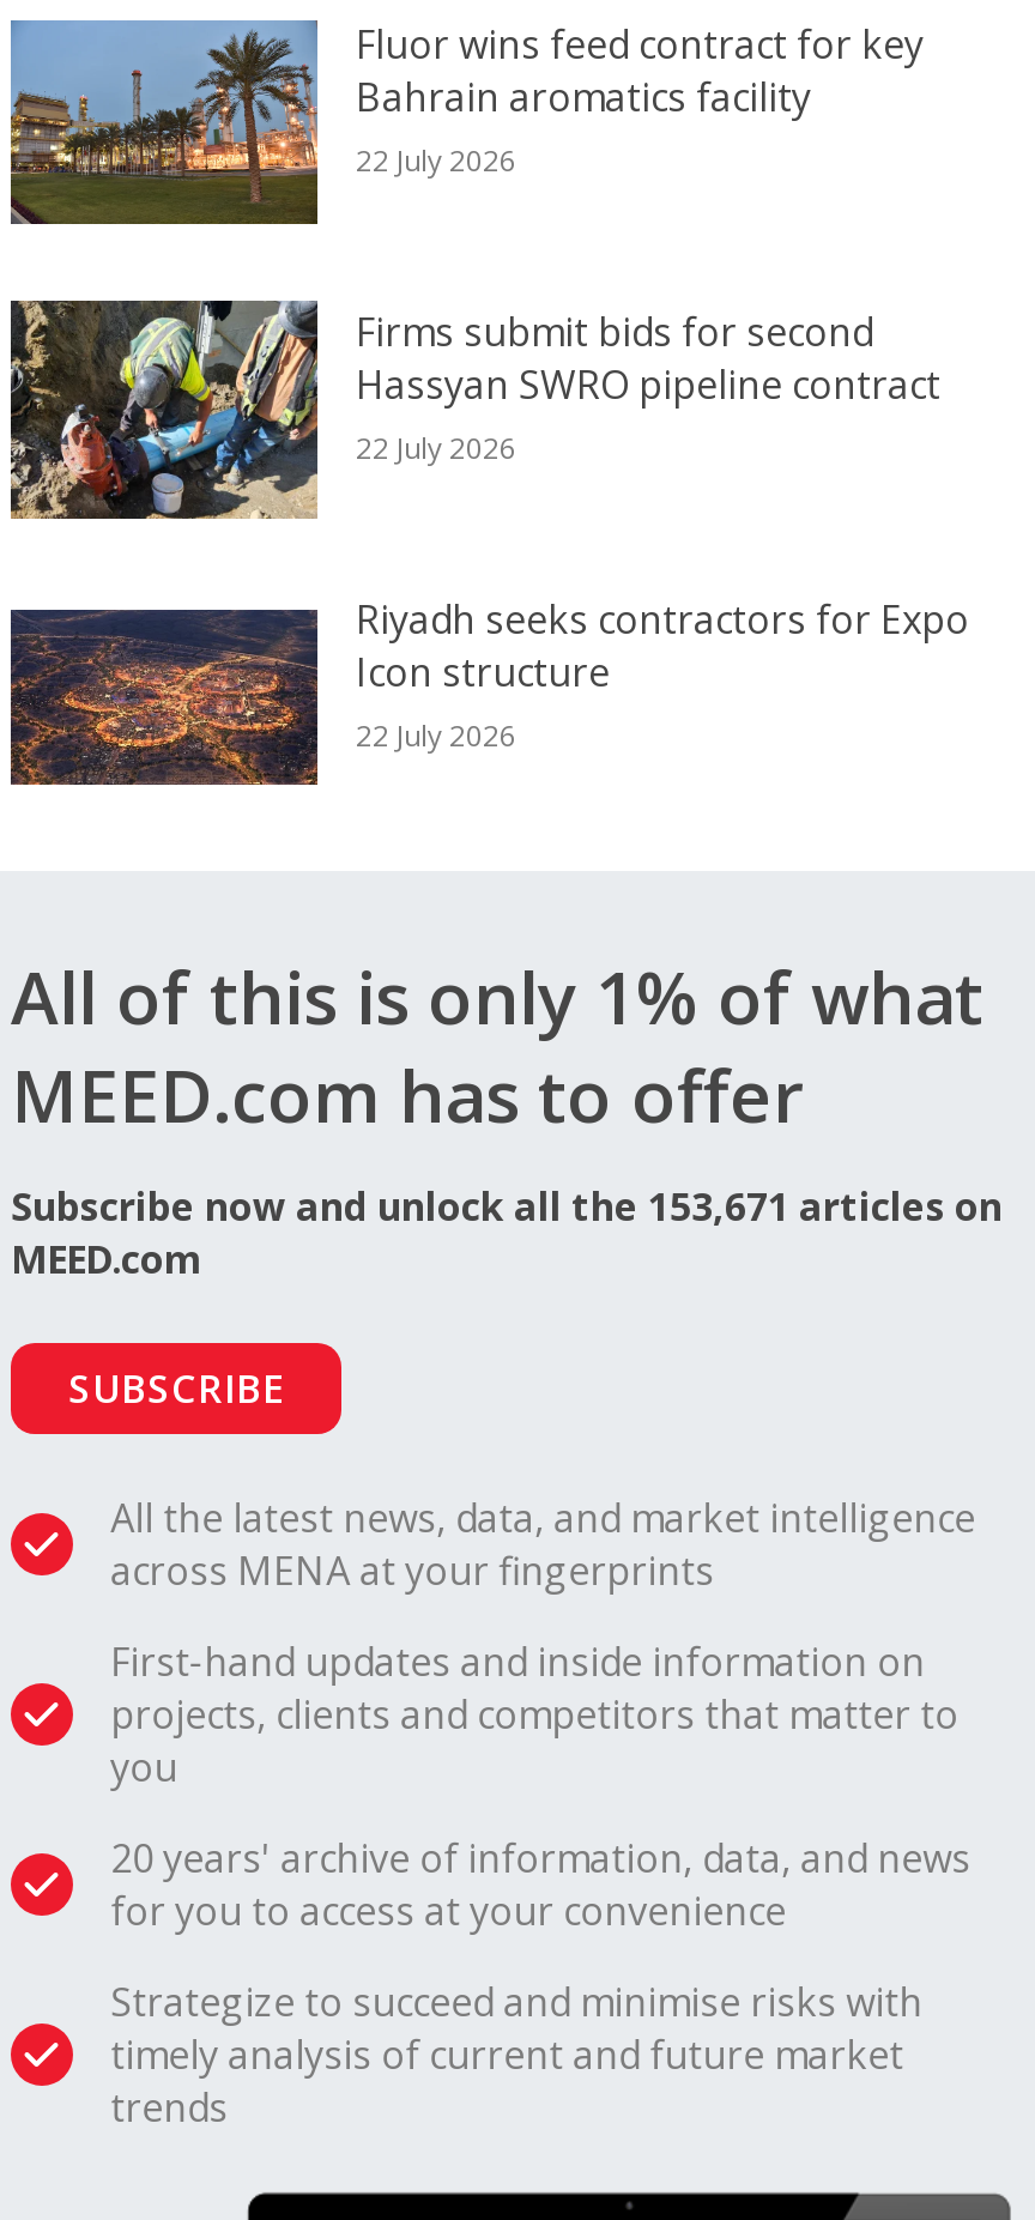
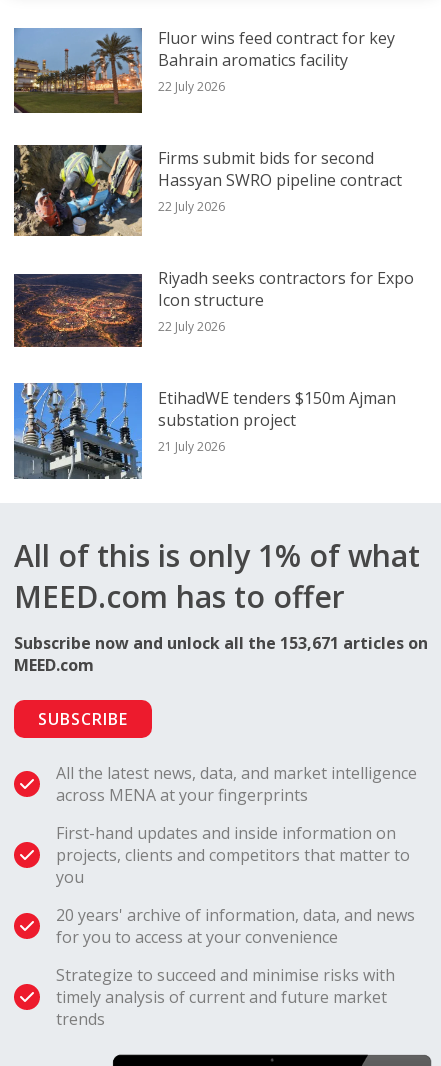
none -> [13,382,396,480] [image] | EtihadWE tenders $150m Ajman | substation project | 21 July 2026

